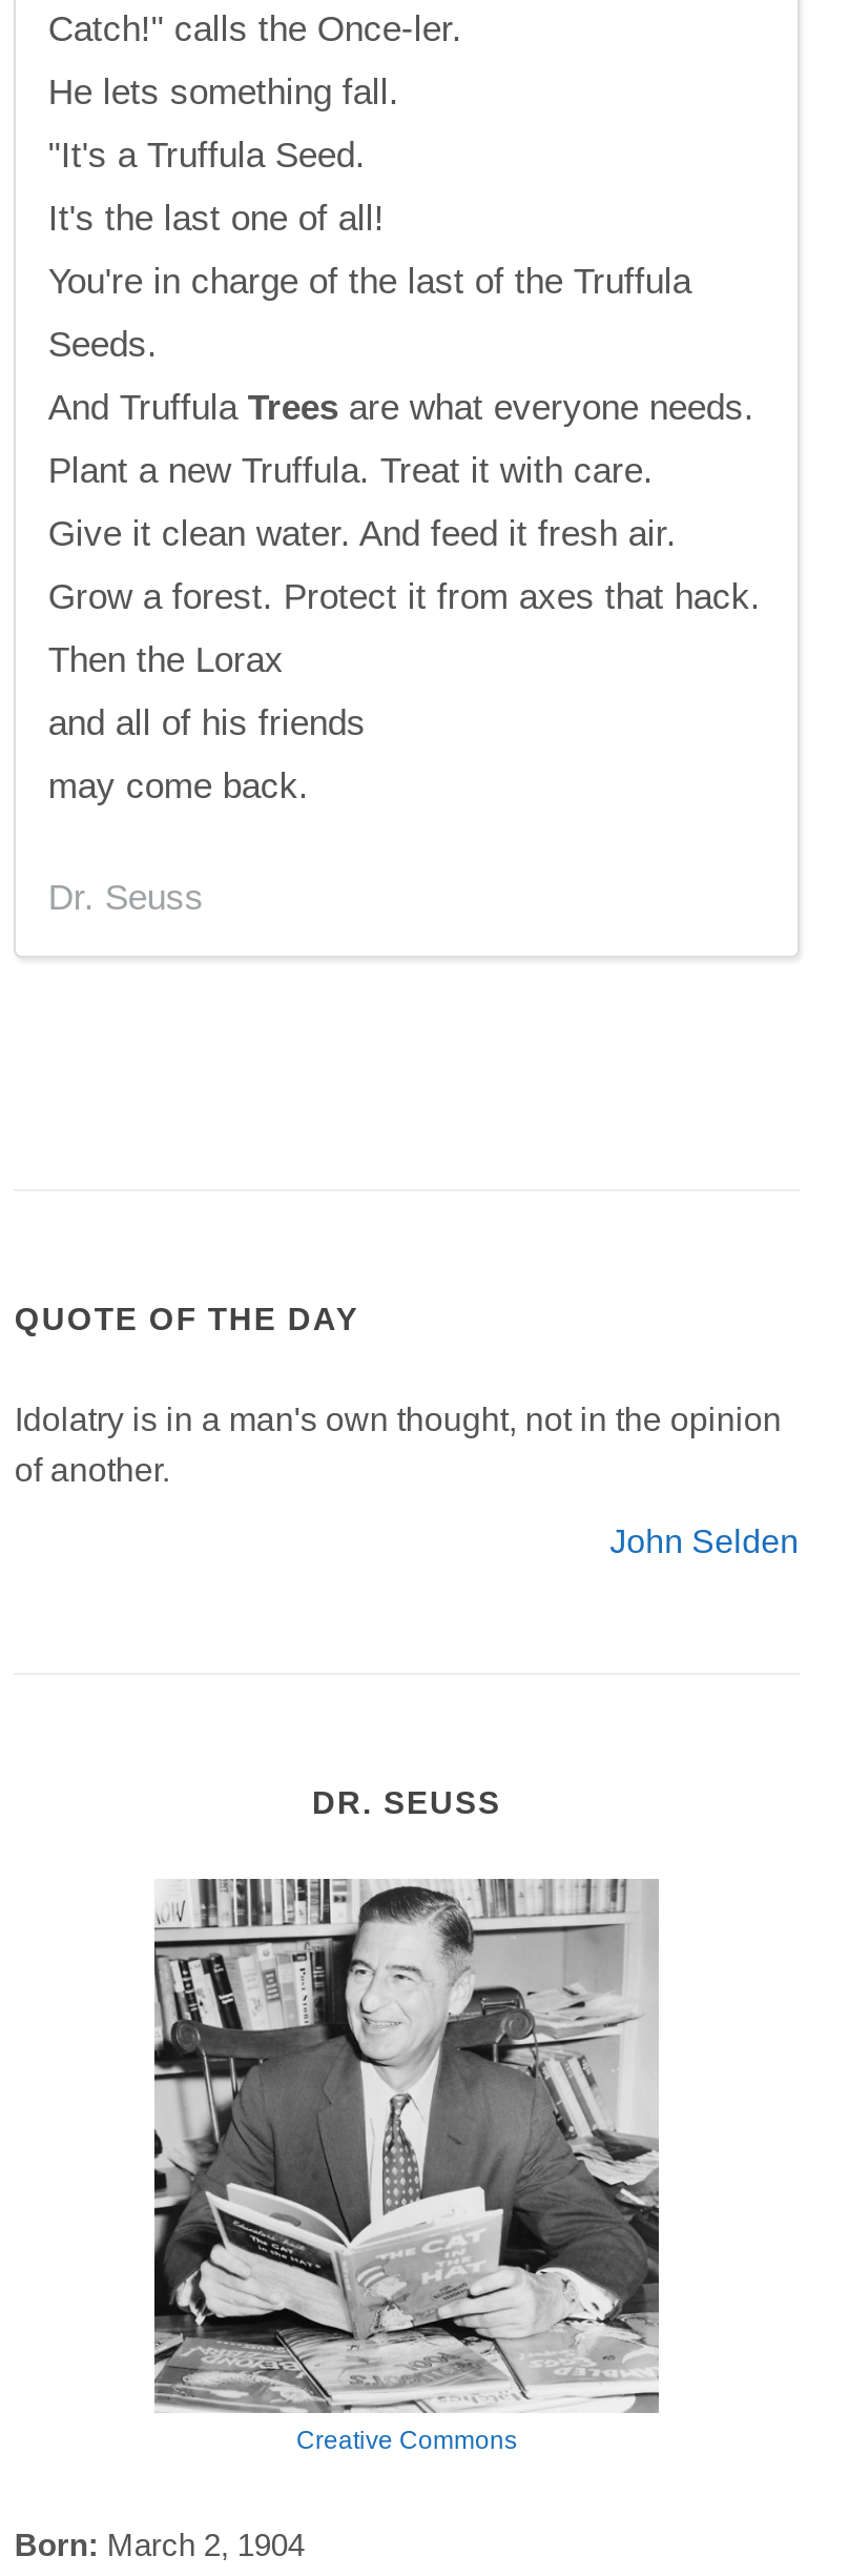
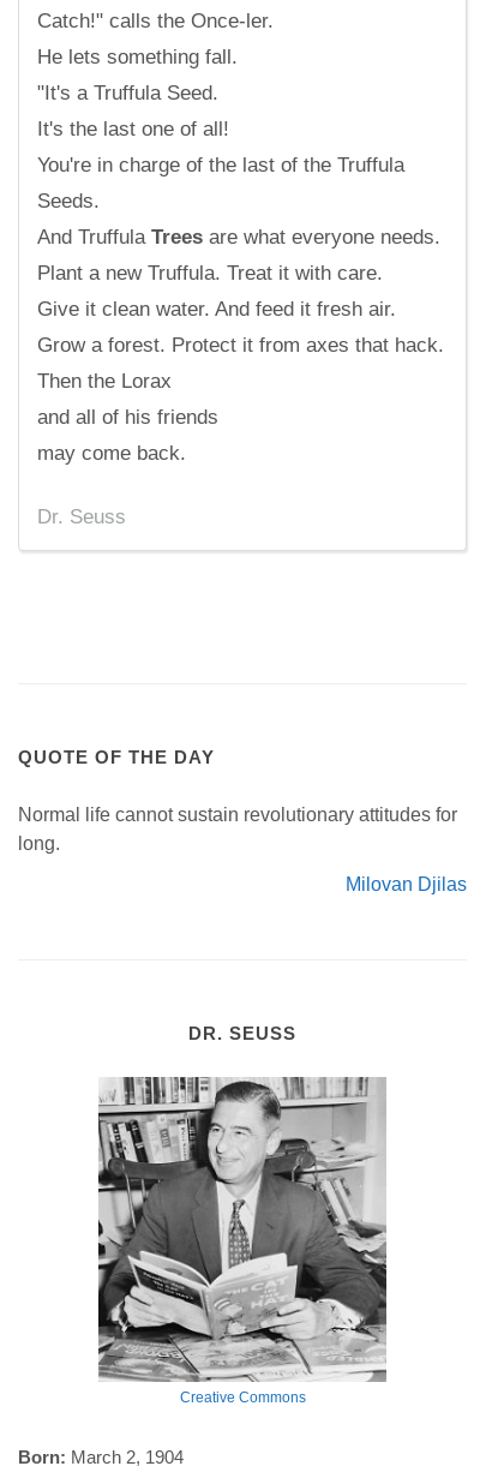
[15,1402,782,1488] Idolatry is in a man's own thought, not in the opinion | of another. -> [18,804,458,854] Normal life cannot sustain revolutionary attitudes for | long.
[610,1524,799,1559] John Selden -> [345,874,466,894] Milovan Djilas

